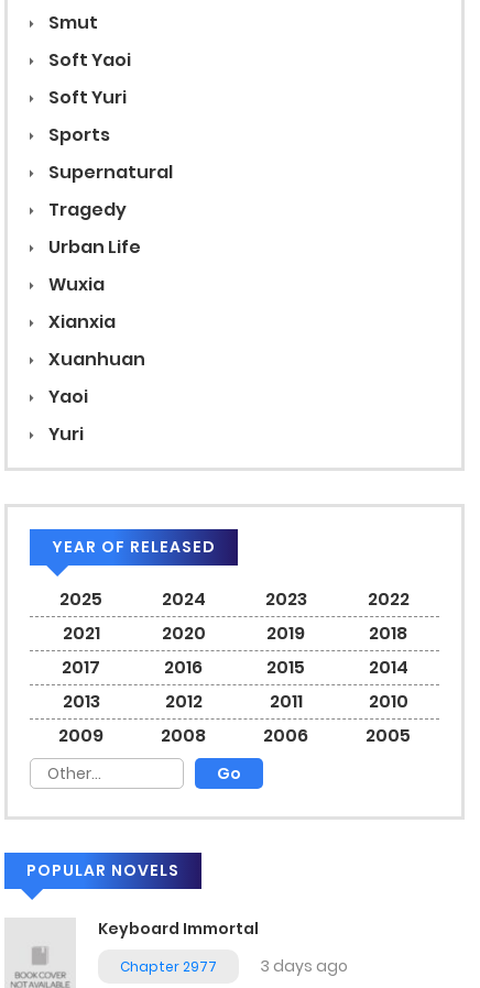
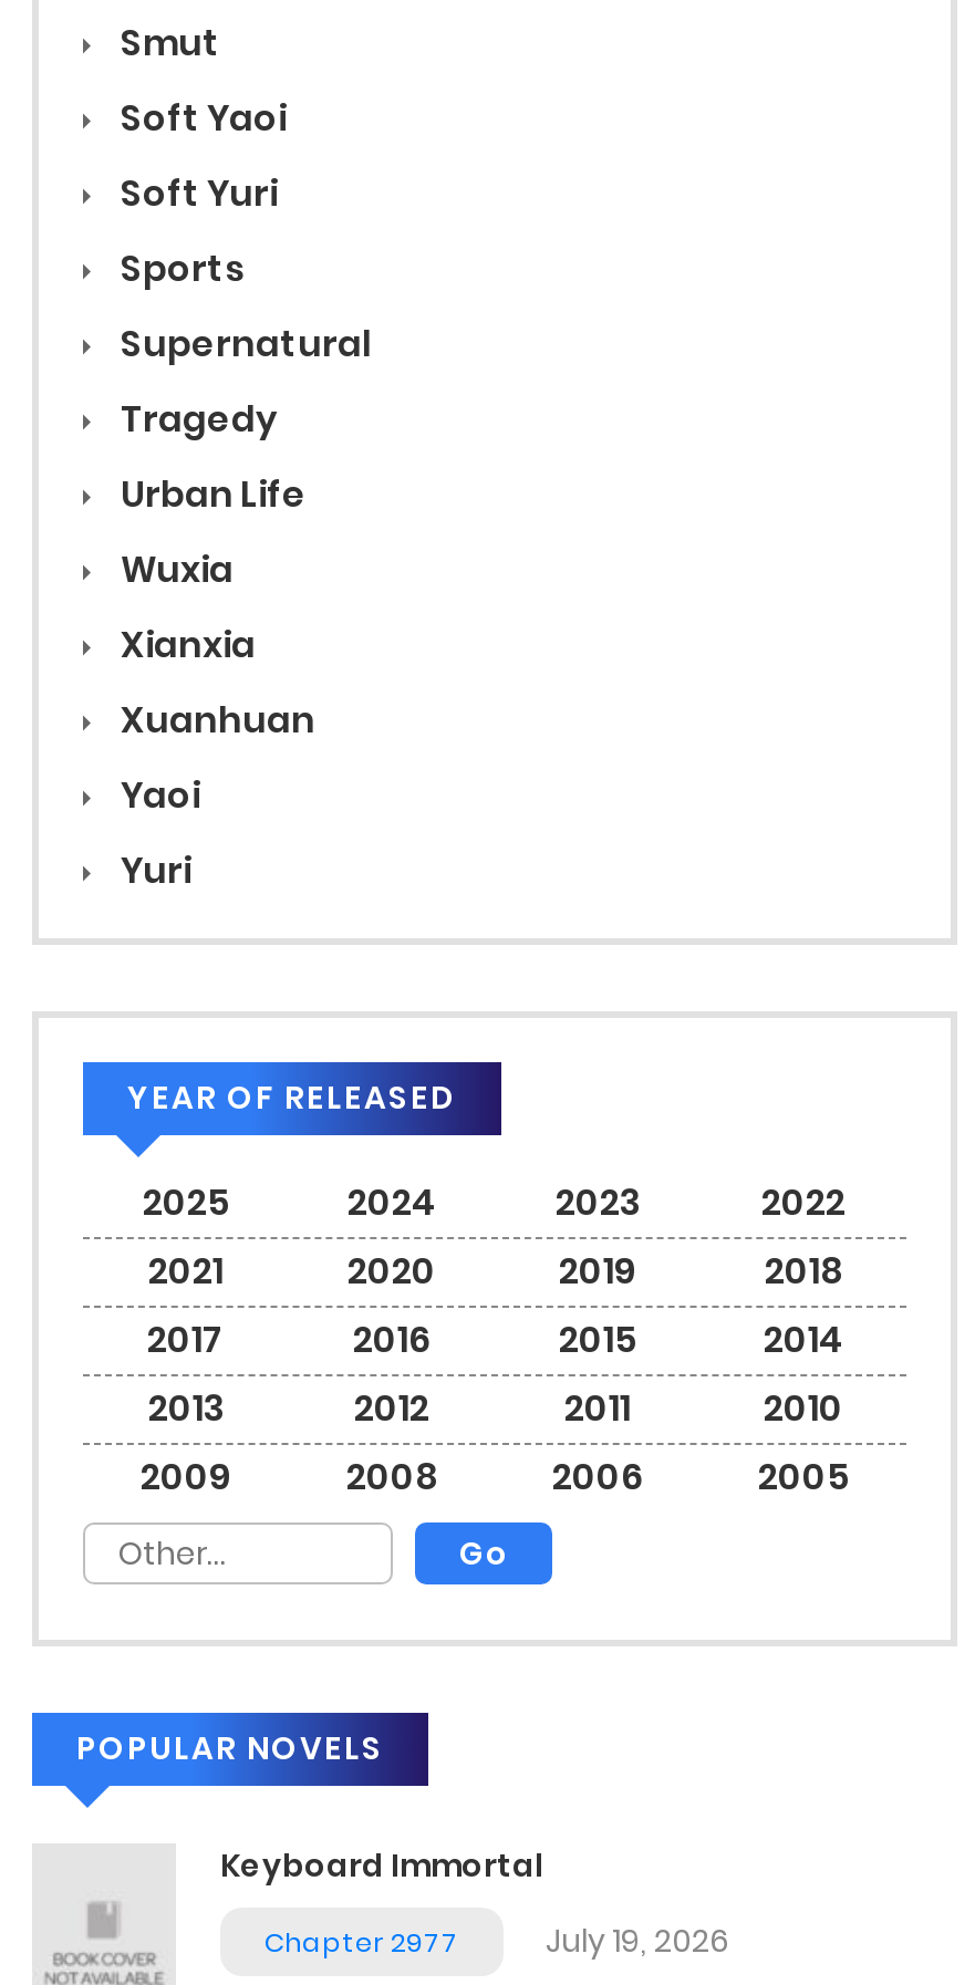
[260,955,348,977] 3 days ago -> [546,1919,729,1963] July 19, 2026

